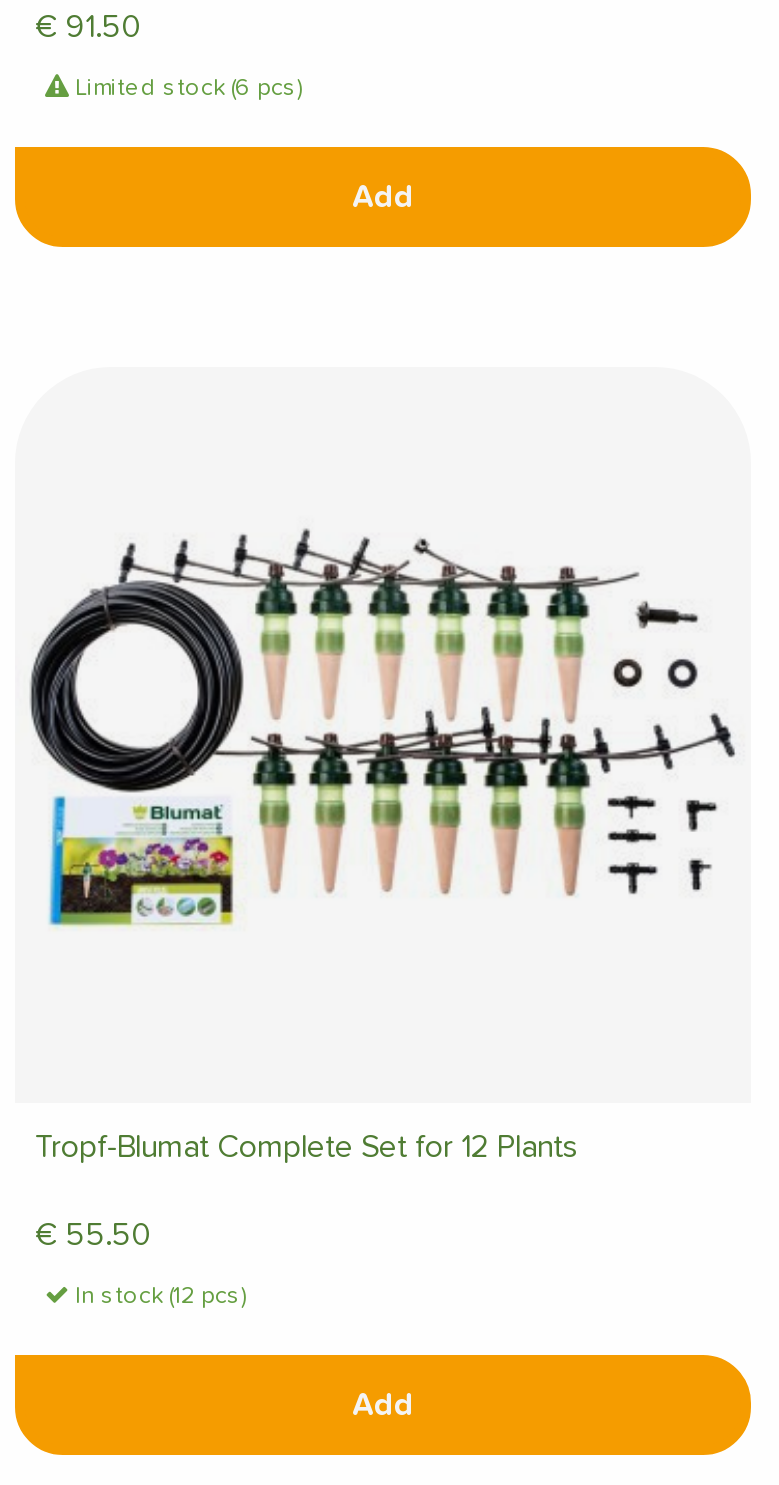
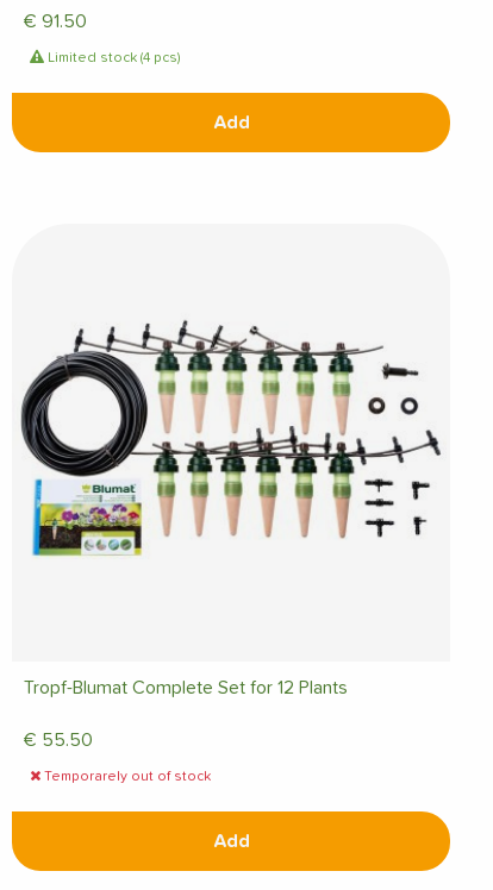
[69,77,301,101] Limited stock (6 pcs) -> [44,51,180,65] Limited stock (4 pcs)
[69,1285,245,1309] In stock (12 pcs) -> [40,770,211,784] Temporarely out of stock

